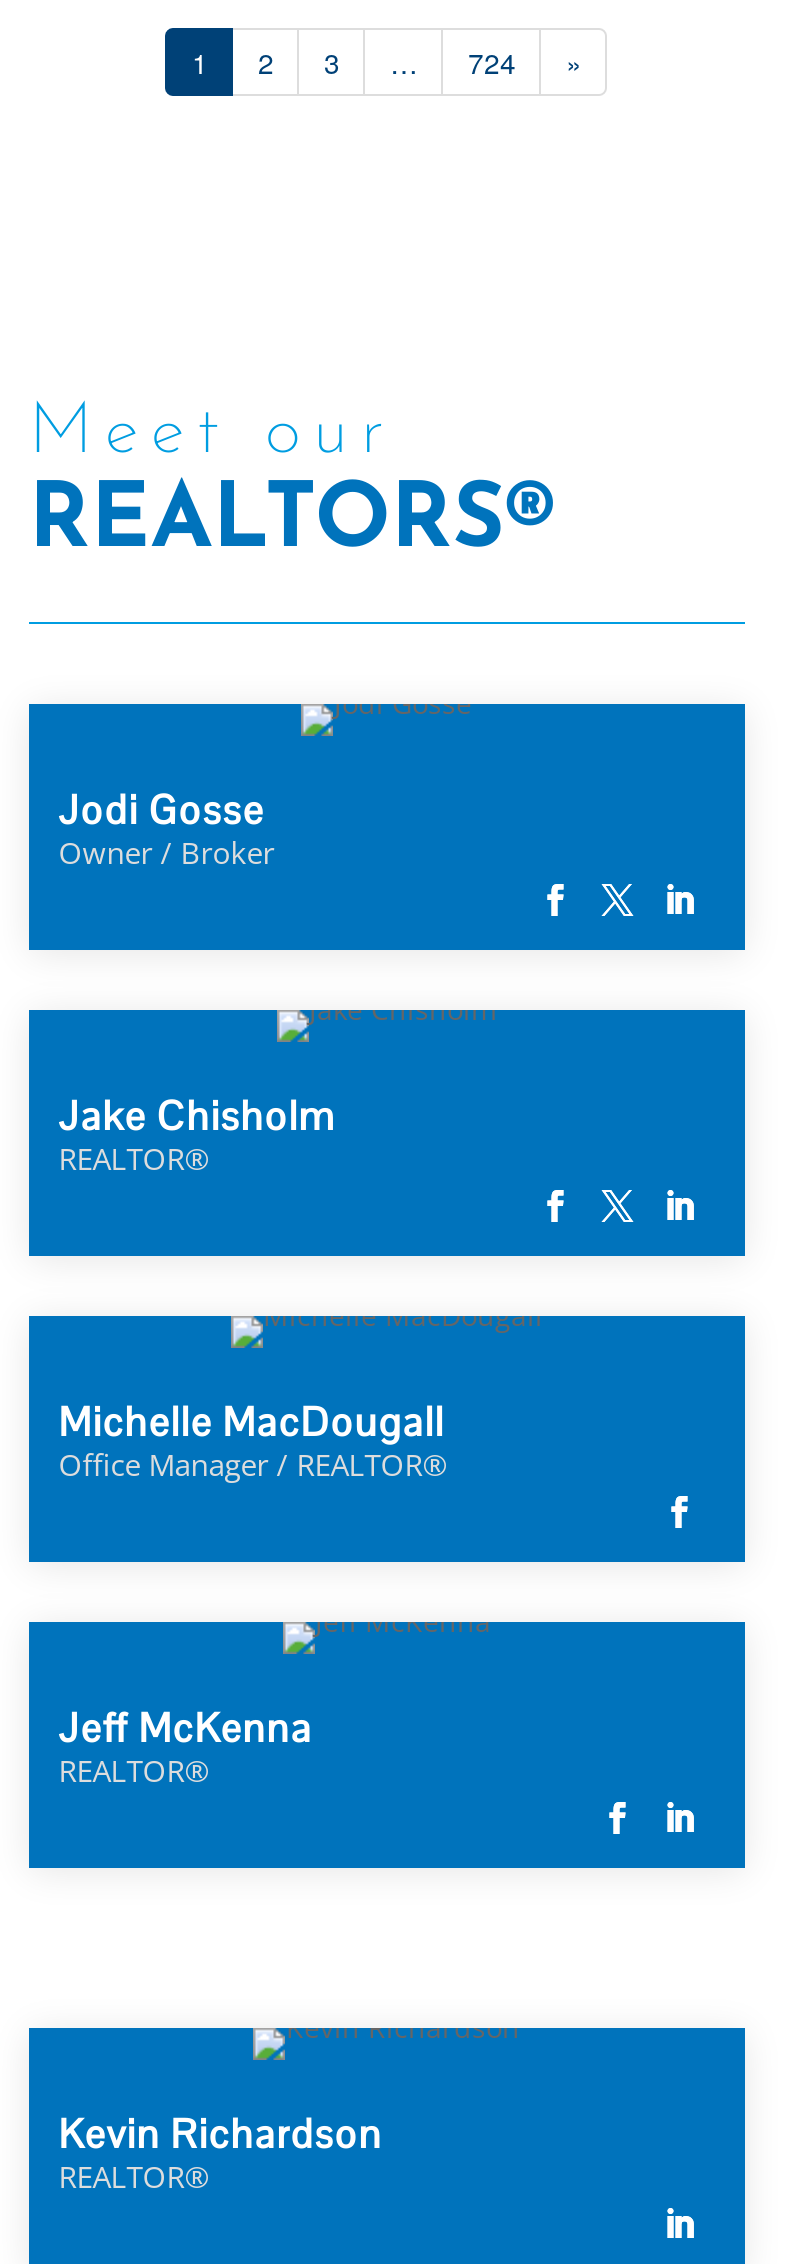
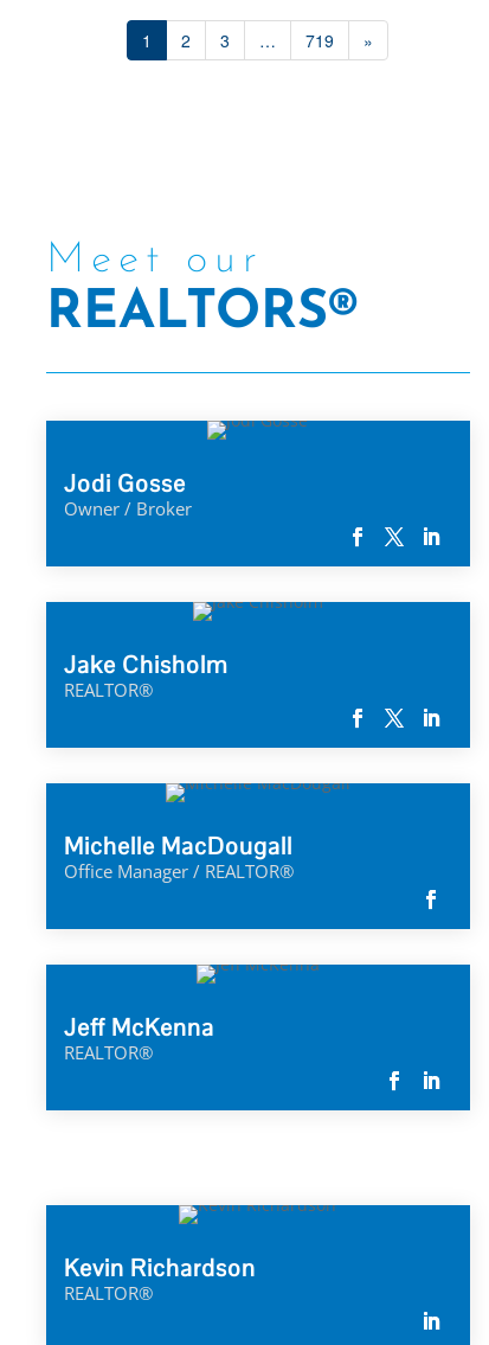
[468,42,516,82] 724 -> [306,29,334,52] 719

